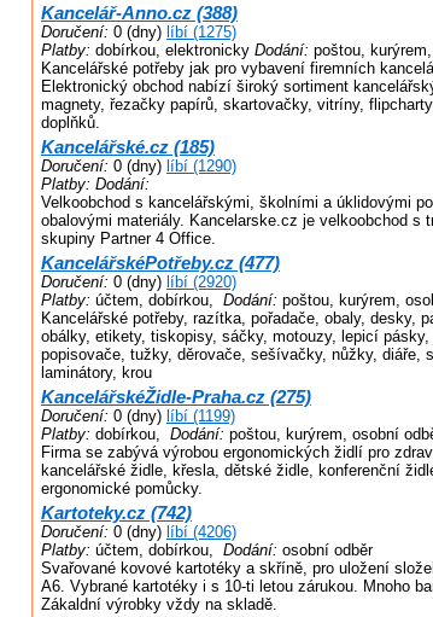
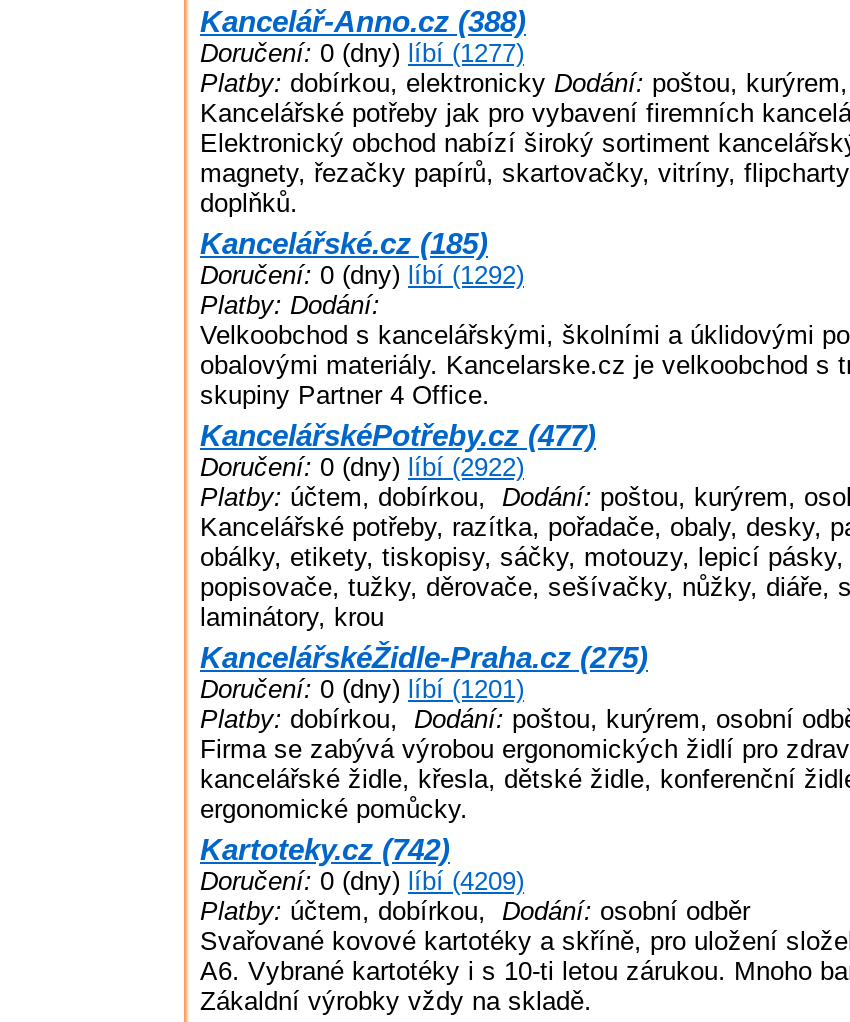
[41,23,236,41] Doručení: 0 (dny) líbí (1275) -> [200,38,524,68] Doručení: 0 (dny) líbí (1277)
[41,157,236,175] Doručení: 0 (dny) líbí (1290) -> [200,260,524,290] Doručení: 0 (dny) líbí (1292)
[41,273,236,291] Doručení: 0 (dny) líbí (2920) -> [200,452,524,482] Doručení: 0 (dny) líbí (2922)
[41,407,235,425] Doručení: 0 (dny) líbí (1199) -> [200,674,524,704] Doručení: 0 (dny) líbí (1201)
[41,523,236,541] Doručení: 0 (dny) líbí (4206) -> [200,866,524,896] Doručení: 0 (dny) líbí (4209)

